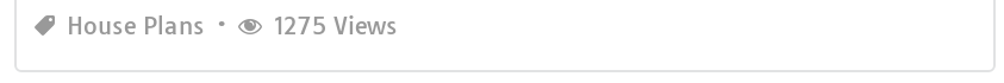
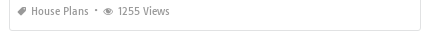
[274,11,398,41] 1275 Views -> [118,5,170,18] 1255 Views

